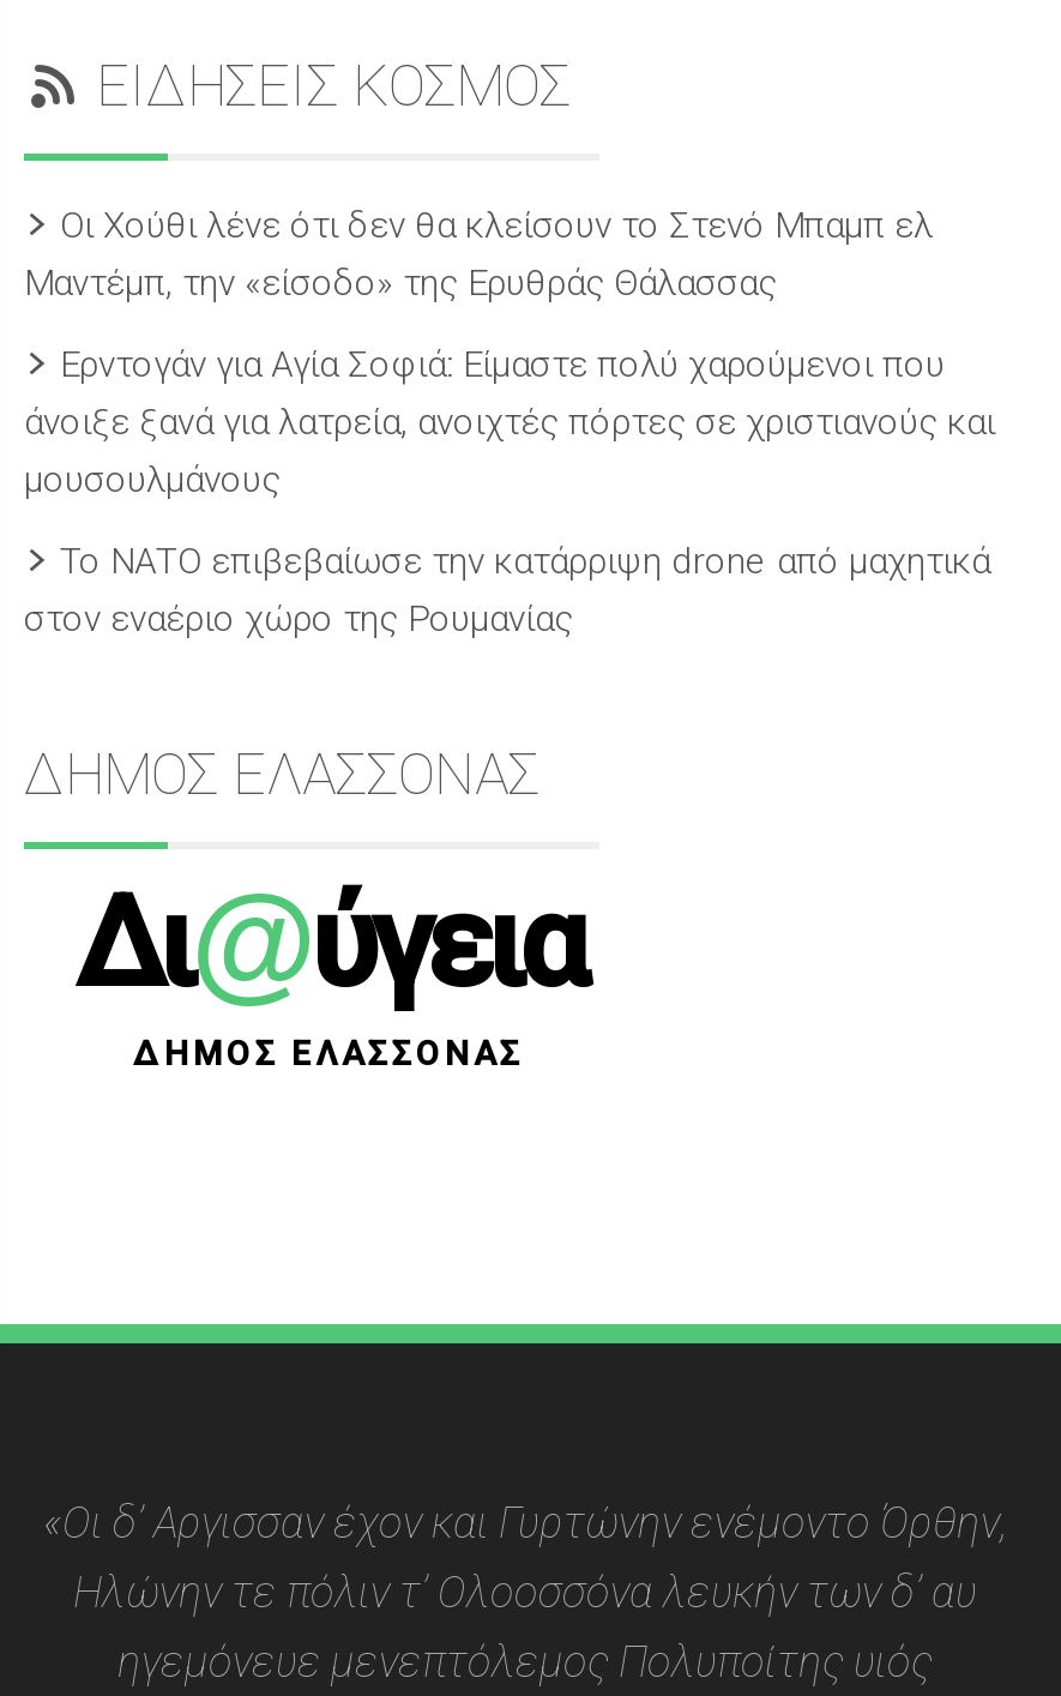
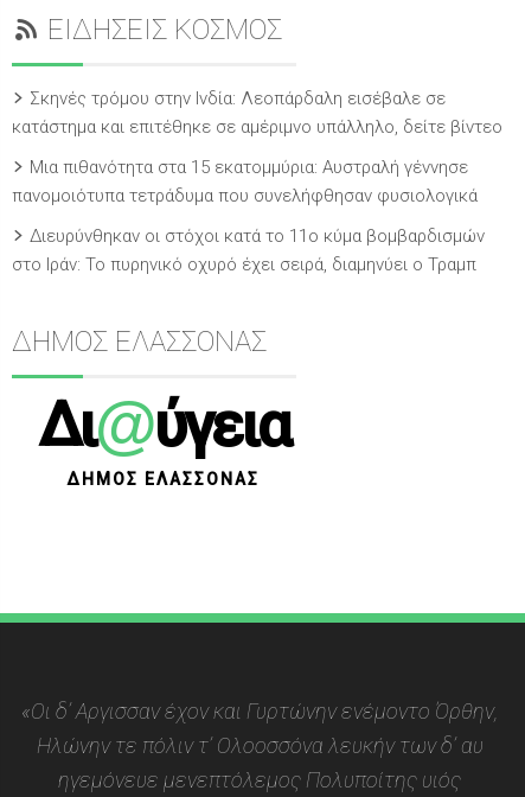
[24,205,933,305] Οι Χούθι λένε ότι δεν θα κλείσουν το Στενό Μπαμπ ελ | Μαντέμπ, την «είσοδο» της Ερυθράς Θάλασσας -> [12,88,502,138] Σκηνές τρόμου στην Ινδία: Λεοπάρδαλη εισέβαλε σε | κατάστημα και επιτέθηκε σε αμέριμνο υπάλληλο, δείτε βίντεο
[24,344,995,502] Ερντογάν για Αγία Σοφιά: Είμαστε πολύ χαρούμενοι που | άνοιξε ξανά για λατρεία, ανοιχτές πόρτες σε χριστιανούς και | μουσουλμάνους -> [12,157,478,207] Μια πιθανότητα στα 15 εκατομμύρια: Αυστραλή γέννησε | πανομοιότυπα τετράδυμα που συνελήφθησαν φυσιολογικά
[24,540,990,641] Το ΝΑΤΟ επιβεβαίωσε την κατάρριψη drone από μαχητικά | στον εναέριο χώρο της Ρουμανίας -> [12,226,485,276] Διευρύνθηκαν οι στόχοι κατά το 11ο κύμα βομβαρδισμών | στο Ιράν: Το πυρηνικό οχυρό έχει σειρά, διαμηνύει ο Τραμπ

